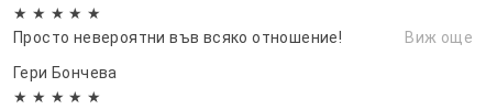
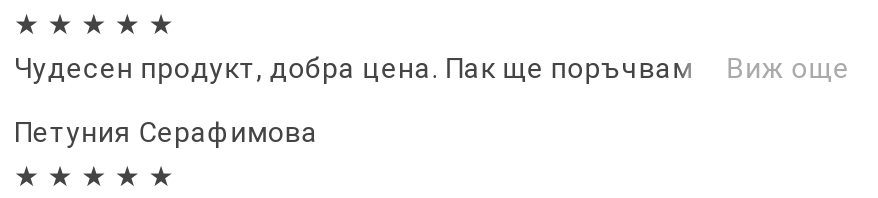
[13,28,342,46] Просто невероятни във всяко отношение! -> [14,51,693,83] Чудесен продукт, добра цена. Пак ще поръчвам
[13,64,117,81] Гери Бончева -> [14,115,318,147] Петуния Серафимова

